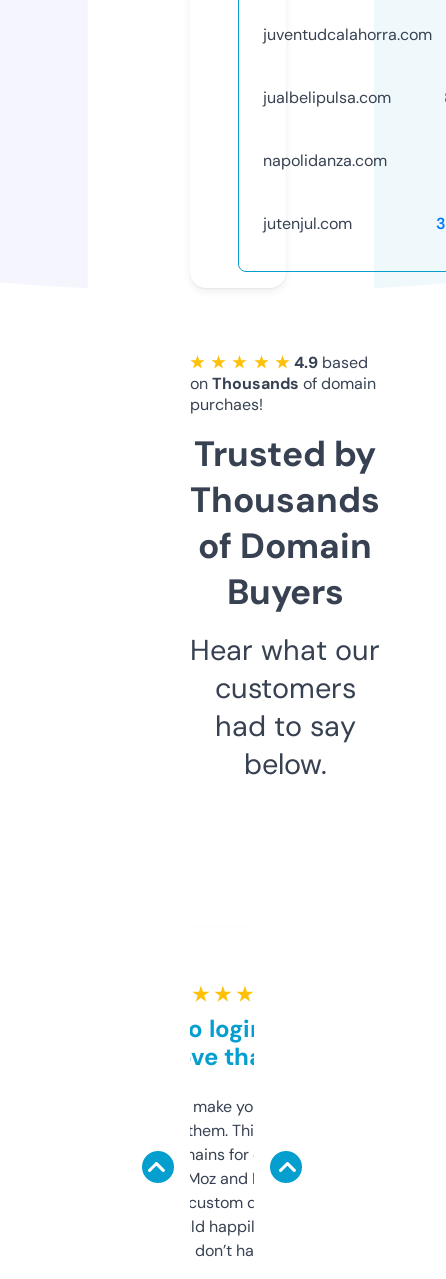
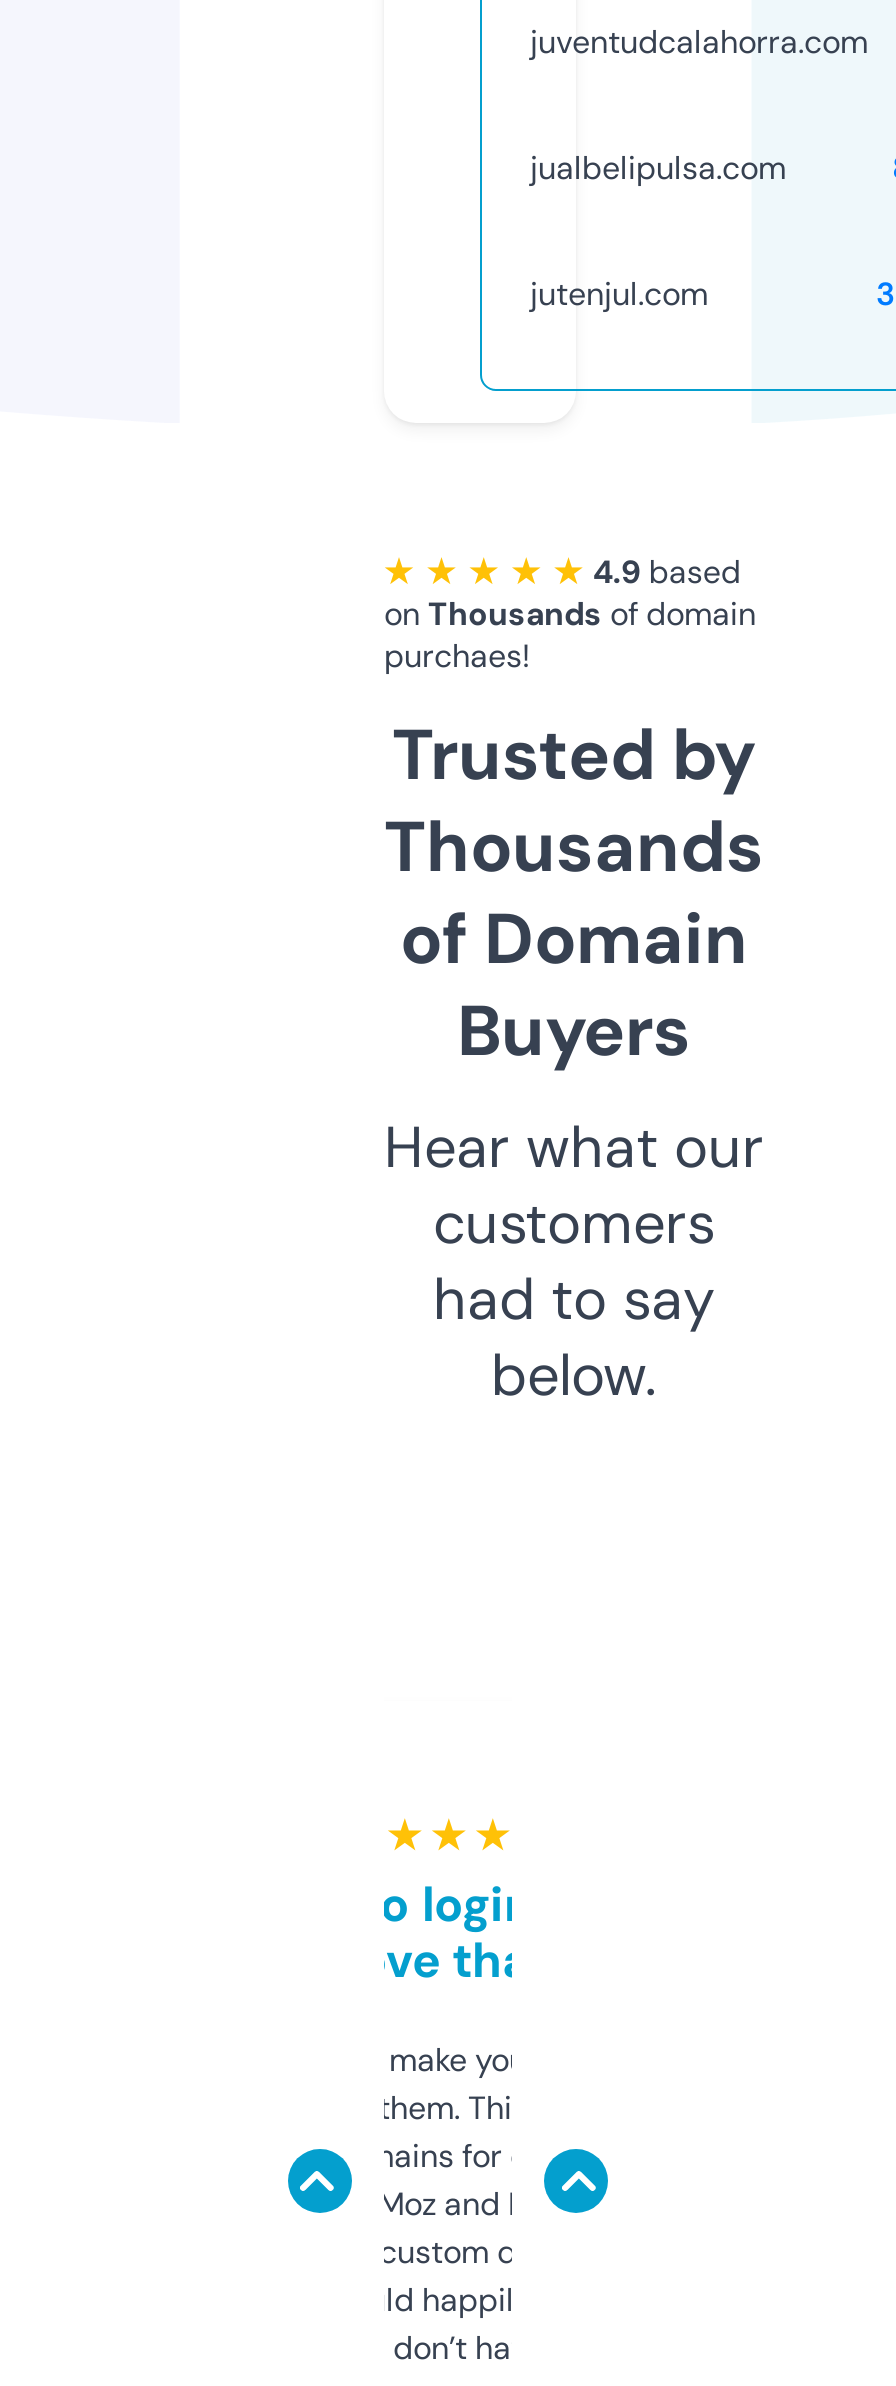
[263,150,387,171] napolidanza.com -> none

